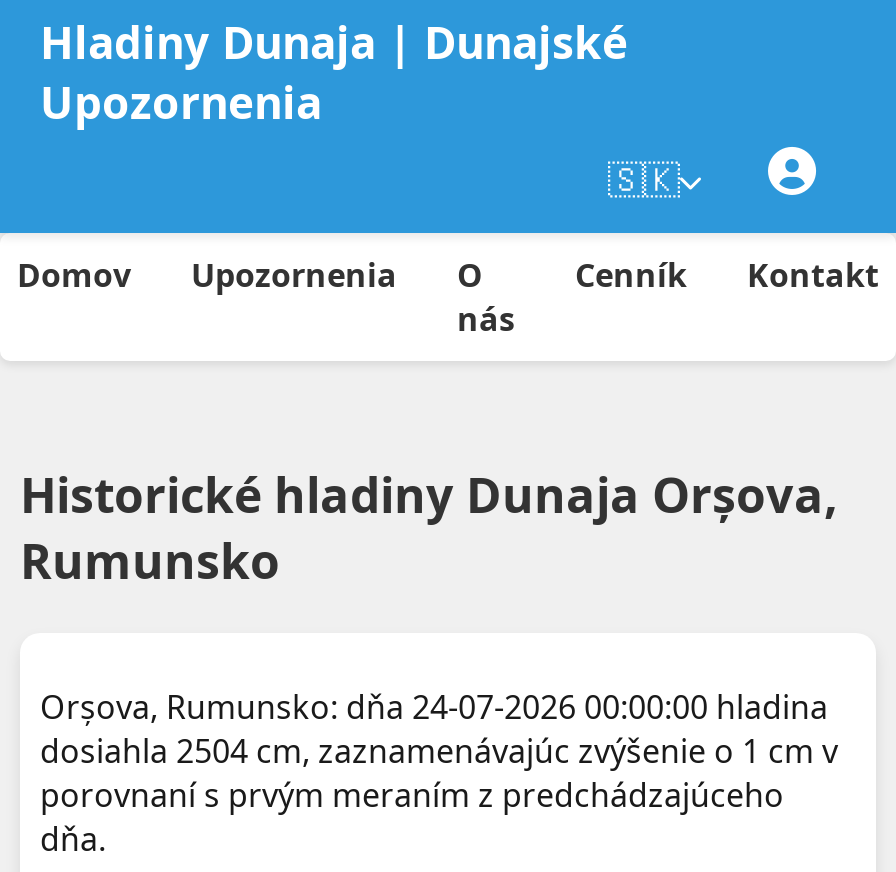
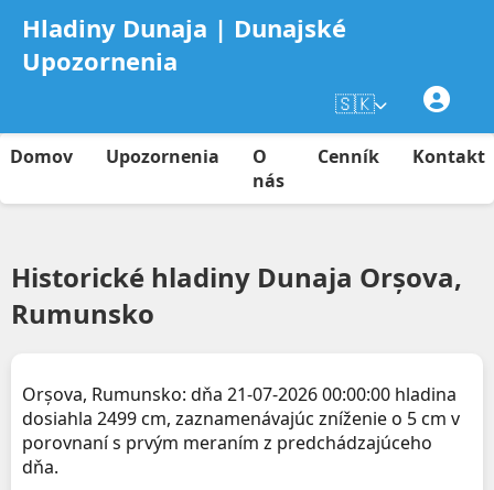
[40,685,828,729] Orșova, Rumunsko: dňa 24-07-2026 00:00:00 hladina -> [22,382,457,406] Orșova, Rumunsko: dňa 21-07-2026 00:00:00 hladina
[40,729,838,773] dosiahla 2504 cm, zaznamenávajúc zvýšenie o 1 cm v -> [22,406,460,430] dosiahla 2499 cm, zaznamenávajúc zníženie o 5 cm v

